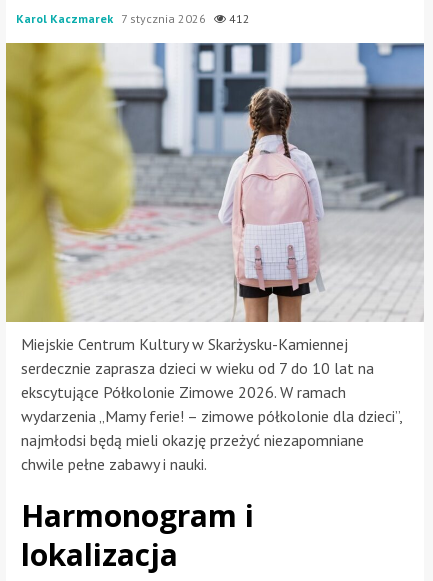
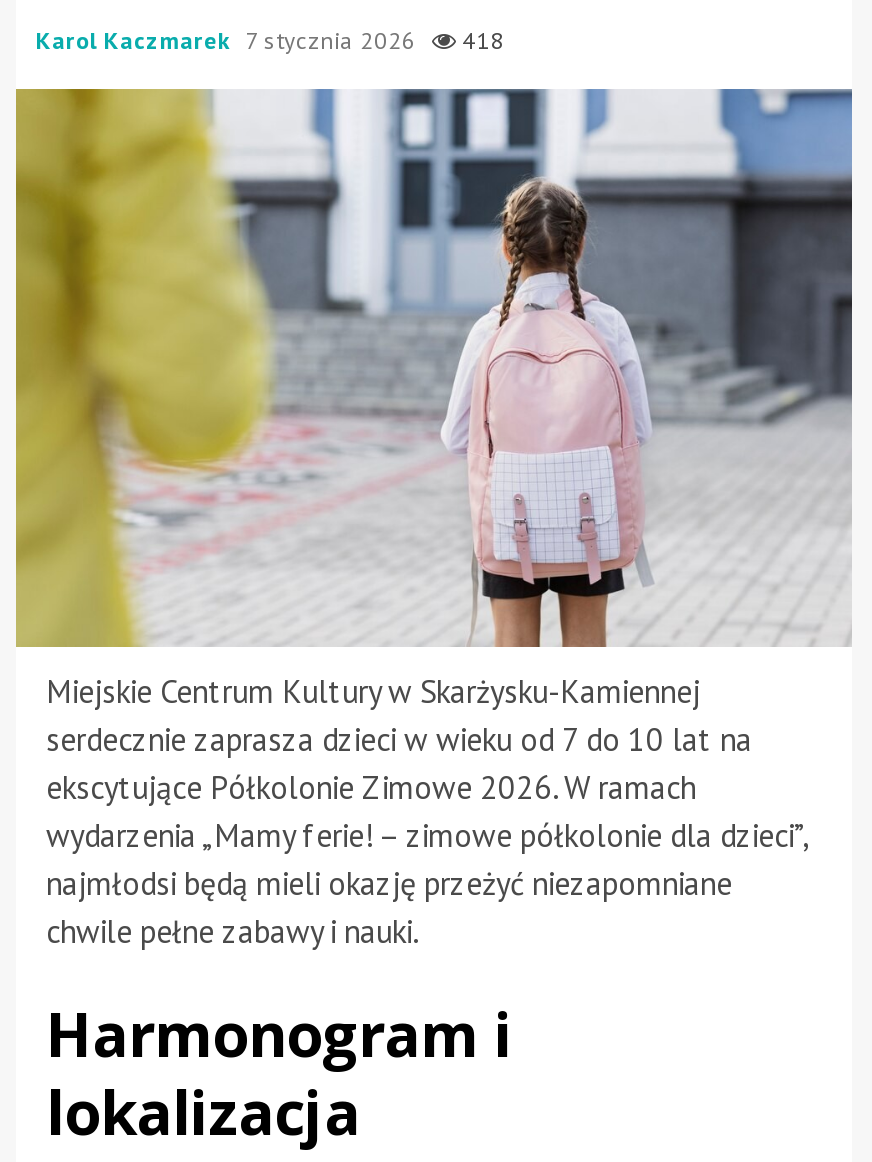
[16,11,250,26] Karol Kaczmarek 7 stycznia 2026 412 -> [36,25,504,55] Karol Kaczmarek 7 stycznia 2026 418

